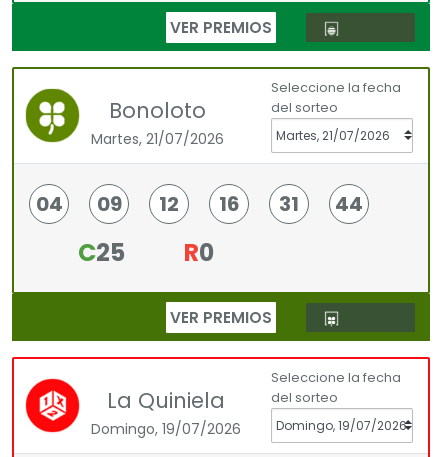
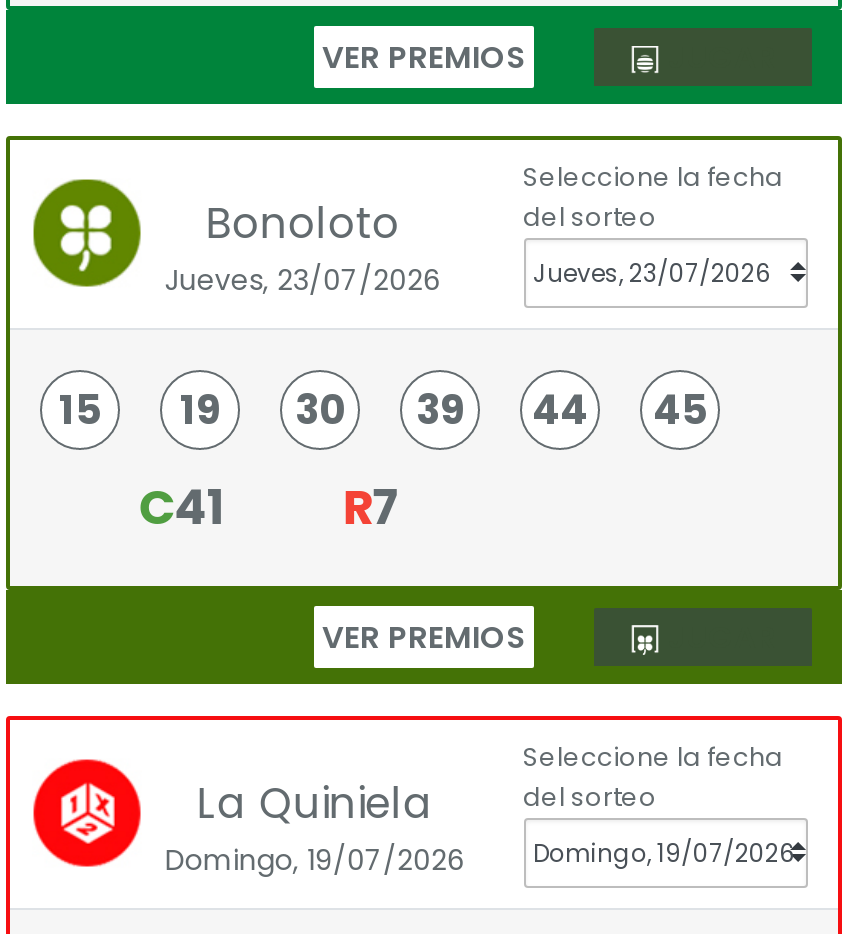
[91,129,224,149] Martes, 21/07/2026 -> [165,260,441,300] Jueves, 23/07/2026
[35,190,299,218] 04 | 09 | 12 | 16 | 31 -> [59,382,464,438] 15 | 19 | 30 | 39
[78,236,214,269] C25 | R0 -> [138,382,707,540] 45 | C41 | R7

